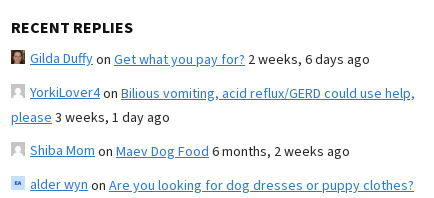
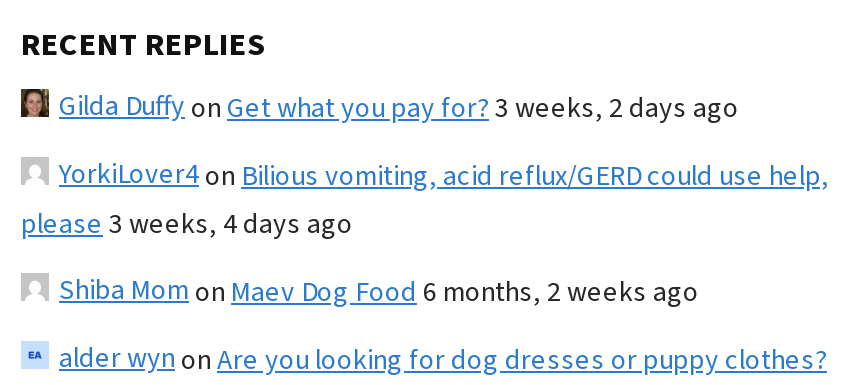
[30,49,370,70] Gilda Duffyon Get what you pay for? 2 weeks, 6 days ago -> [59,86,739,128] Gilda Duffyon Get what you pay for? 3 weeks, 2 days ago
[11,108,170,128] please 3 weeks, 1 day ago -> [21,204,353,244] please 3 weeks, 4 days ago

